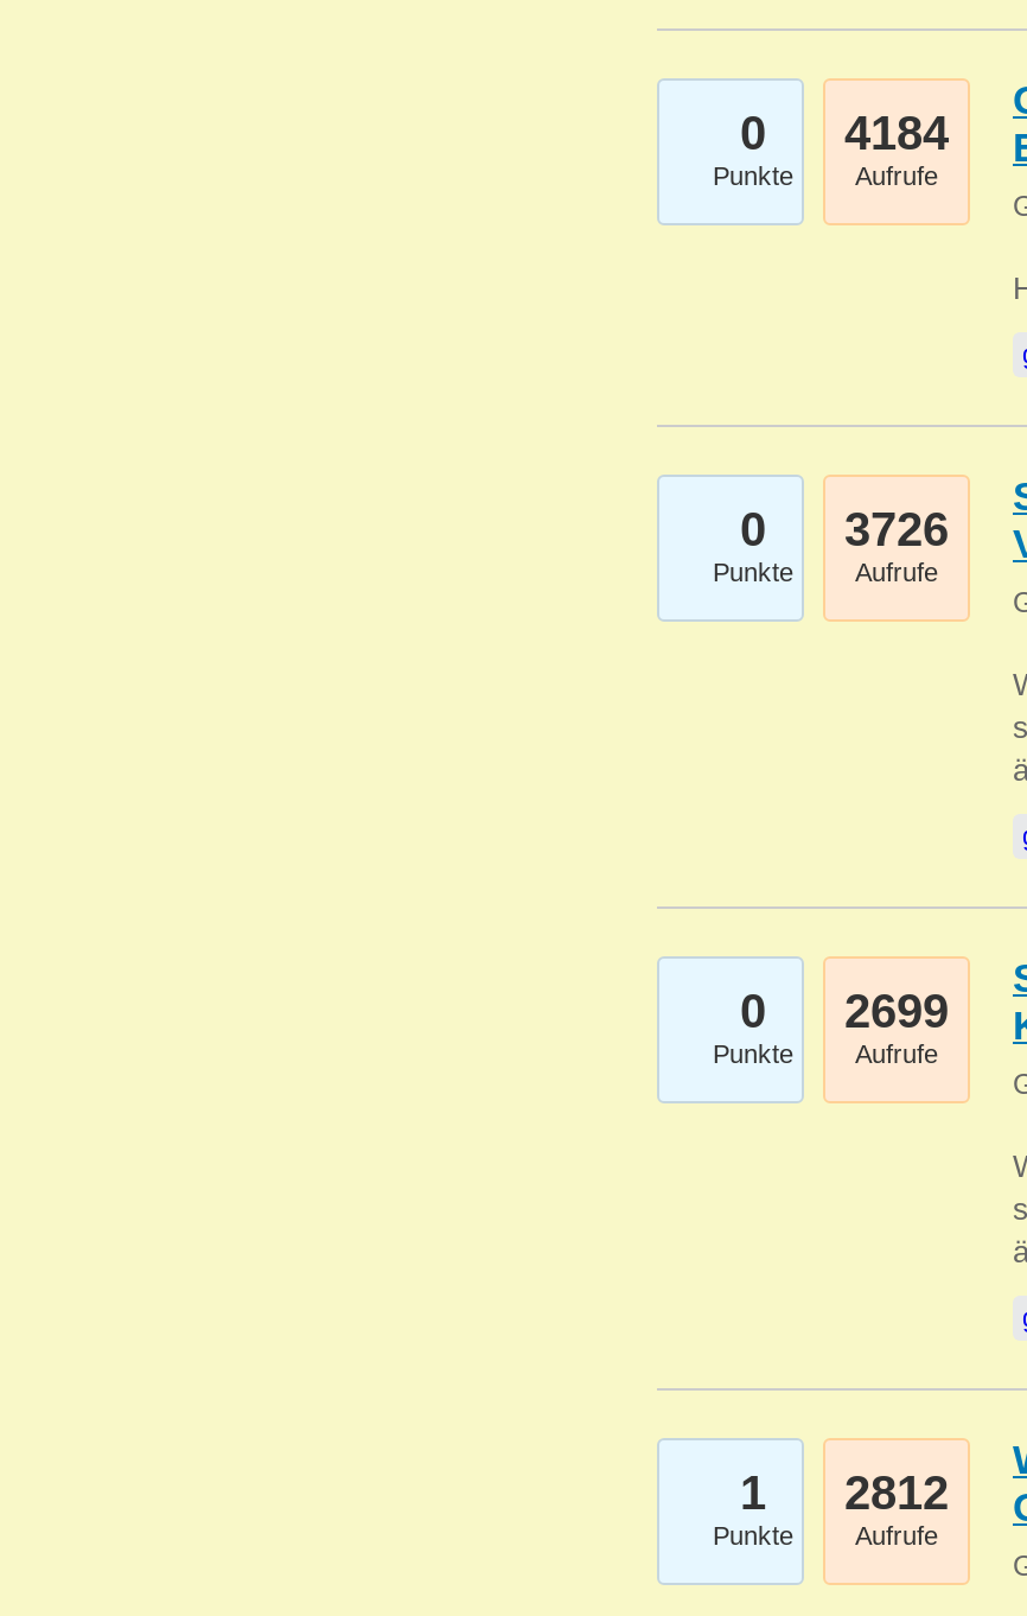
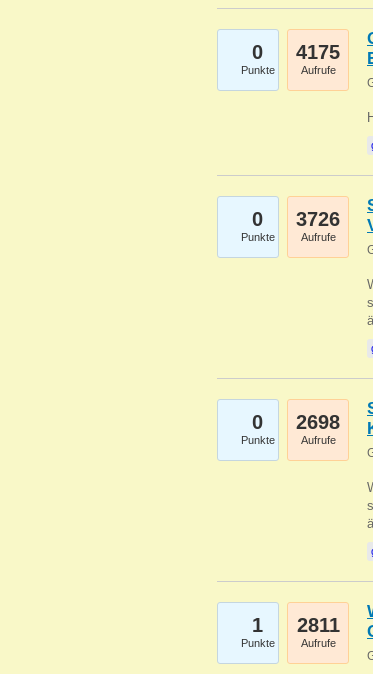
[844,107,949,159] 4184 -> [296,41,340,63] 4175
[844,985,949,1037] 2699 -> [296,411,340,433] 2698
[844,1467,949,1519] 2812 -> [296,614,339,636] 2811

